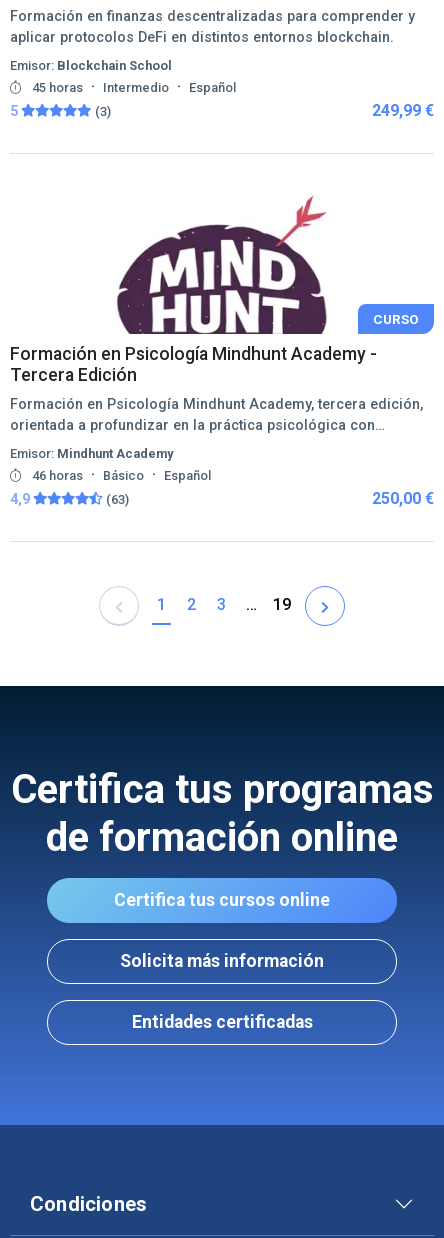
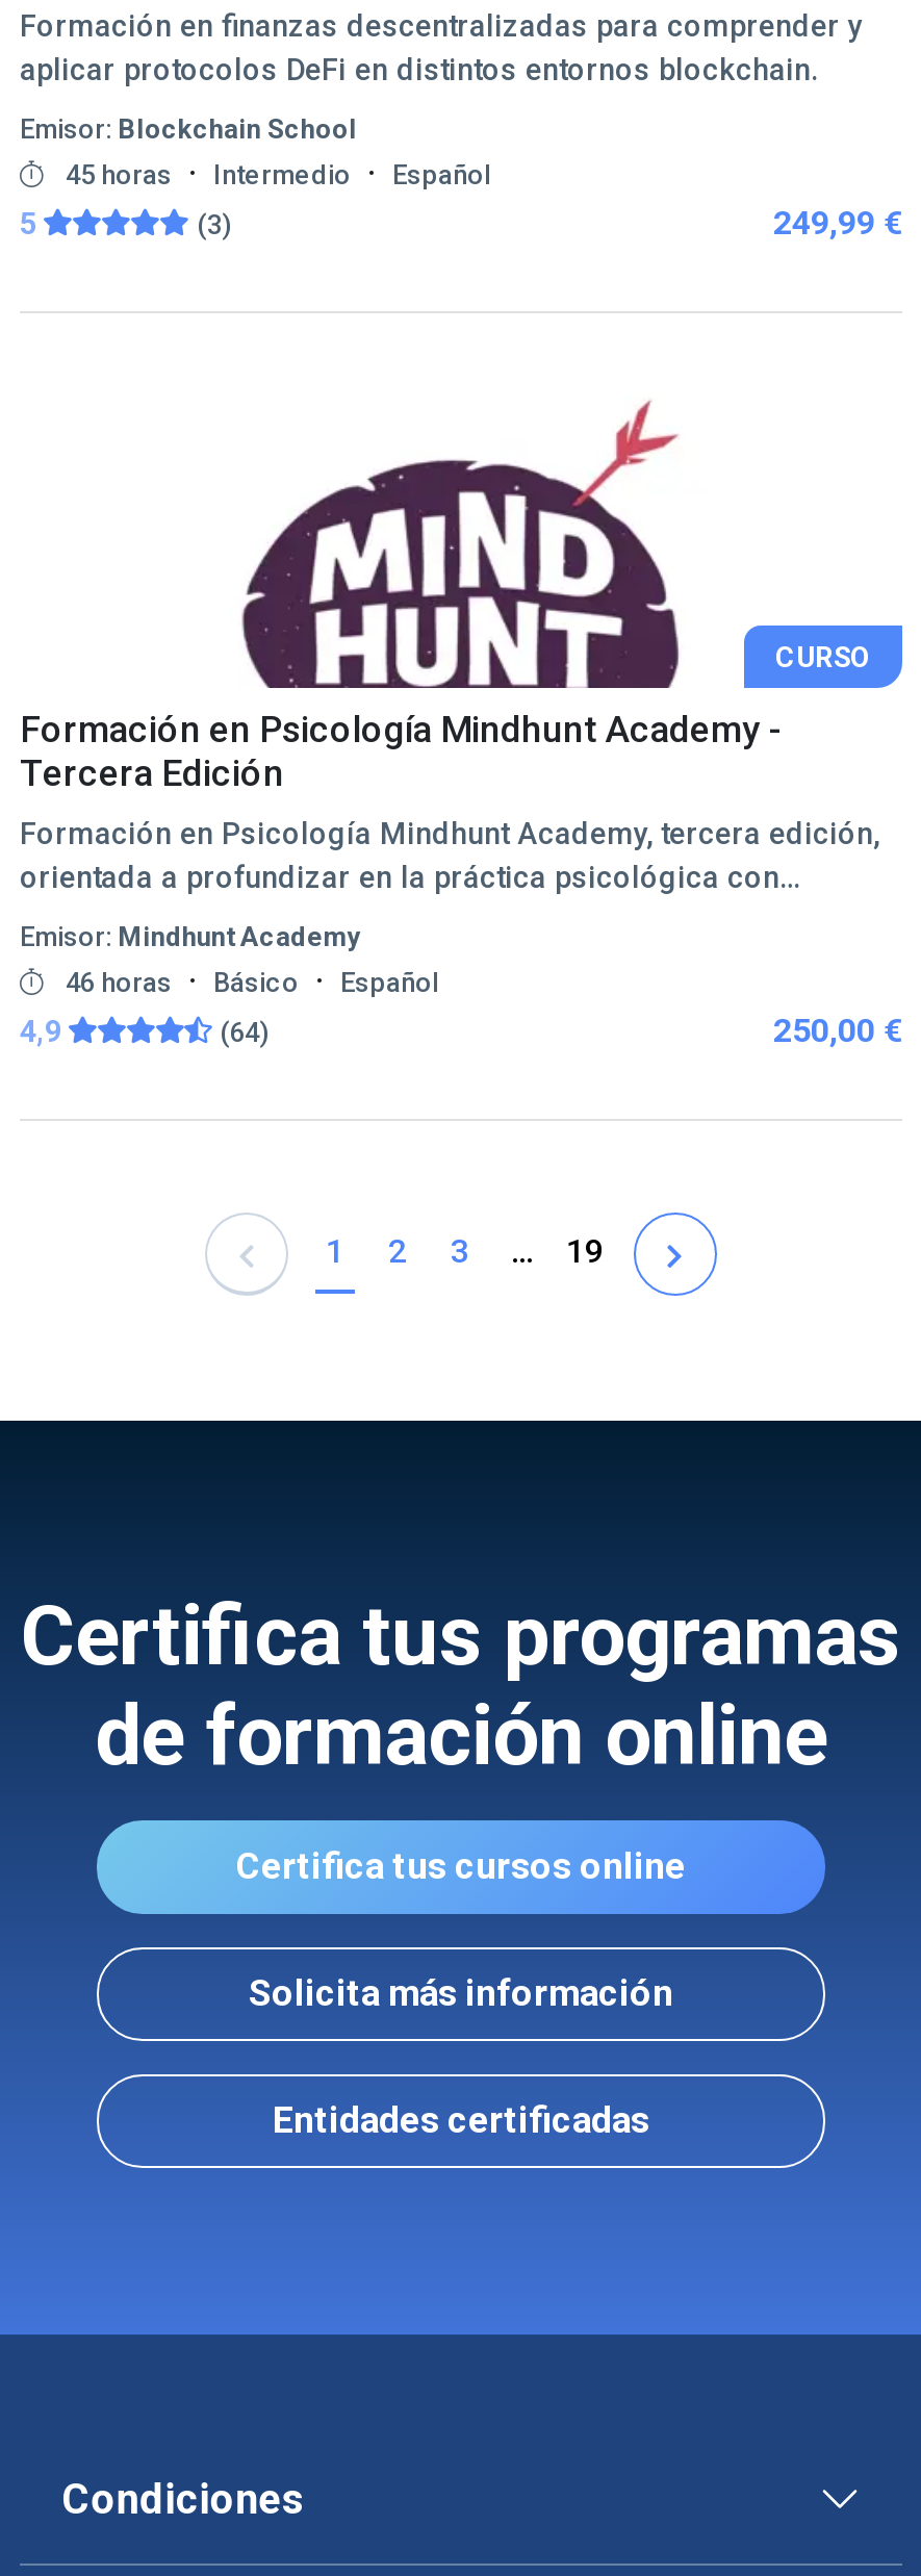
[106,491,129,506] (63) -> [220,1016,267,1047] (64)

